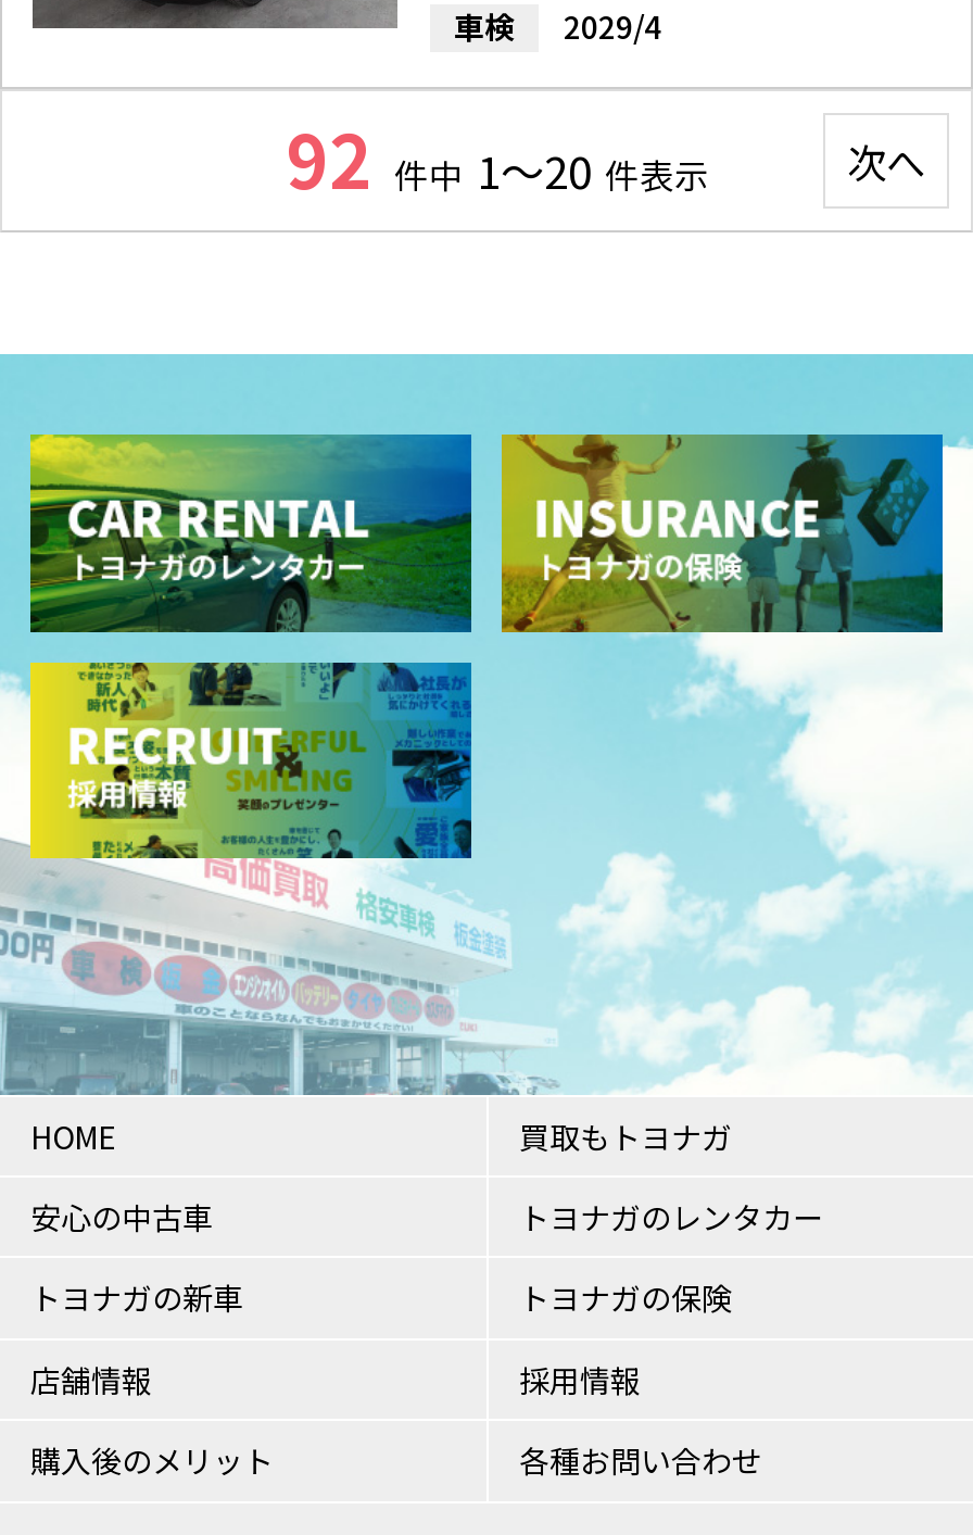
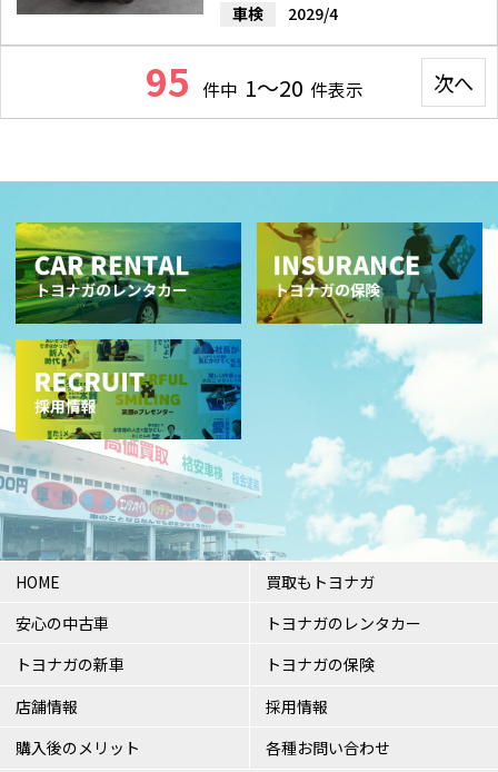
[286,104,709,210] 92 件中 1～20 件表示 -> [146,53,363,108] 95 件中 1～20 件表示

